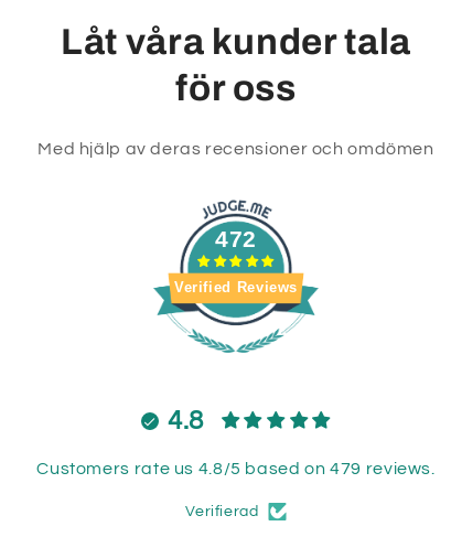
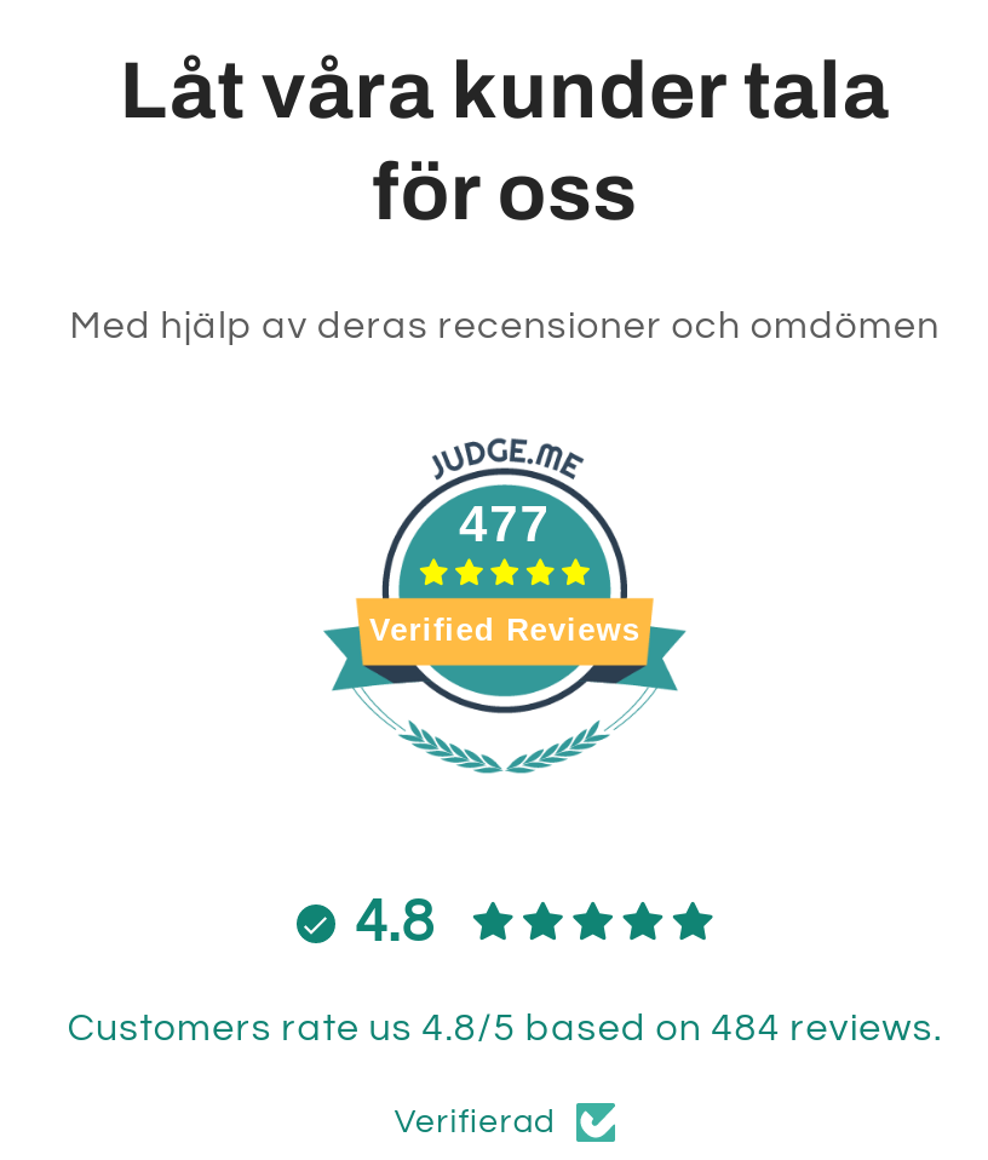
[215,226,257,252] 472 -> [459,496,551,552] 477
[37,460,435,477] Customers rate us 4.8/5 based on 479 reviews. -> [67,1008,942,1047] Customers rate us 4.8/5 based on 484 reviews.

